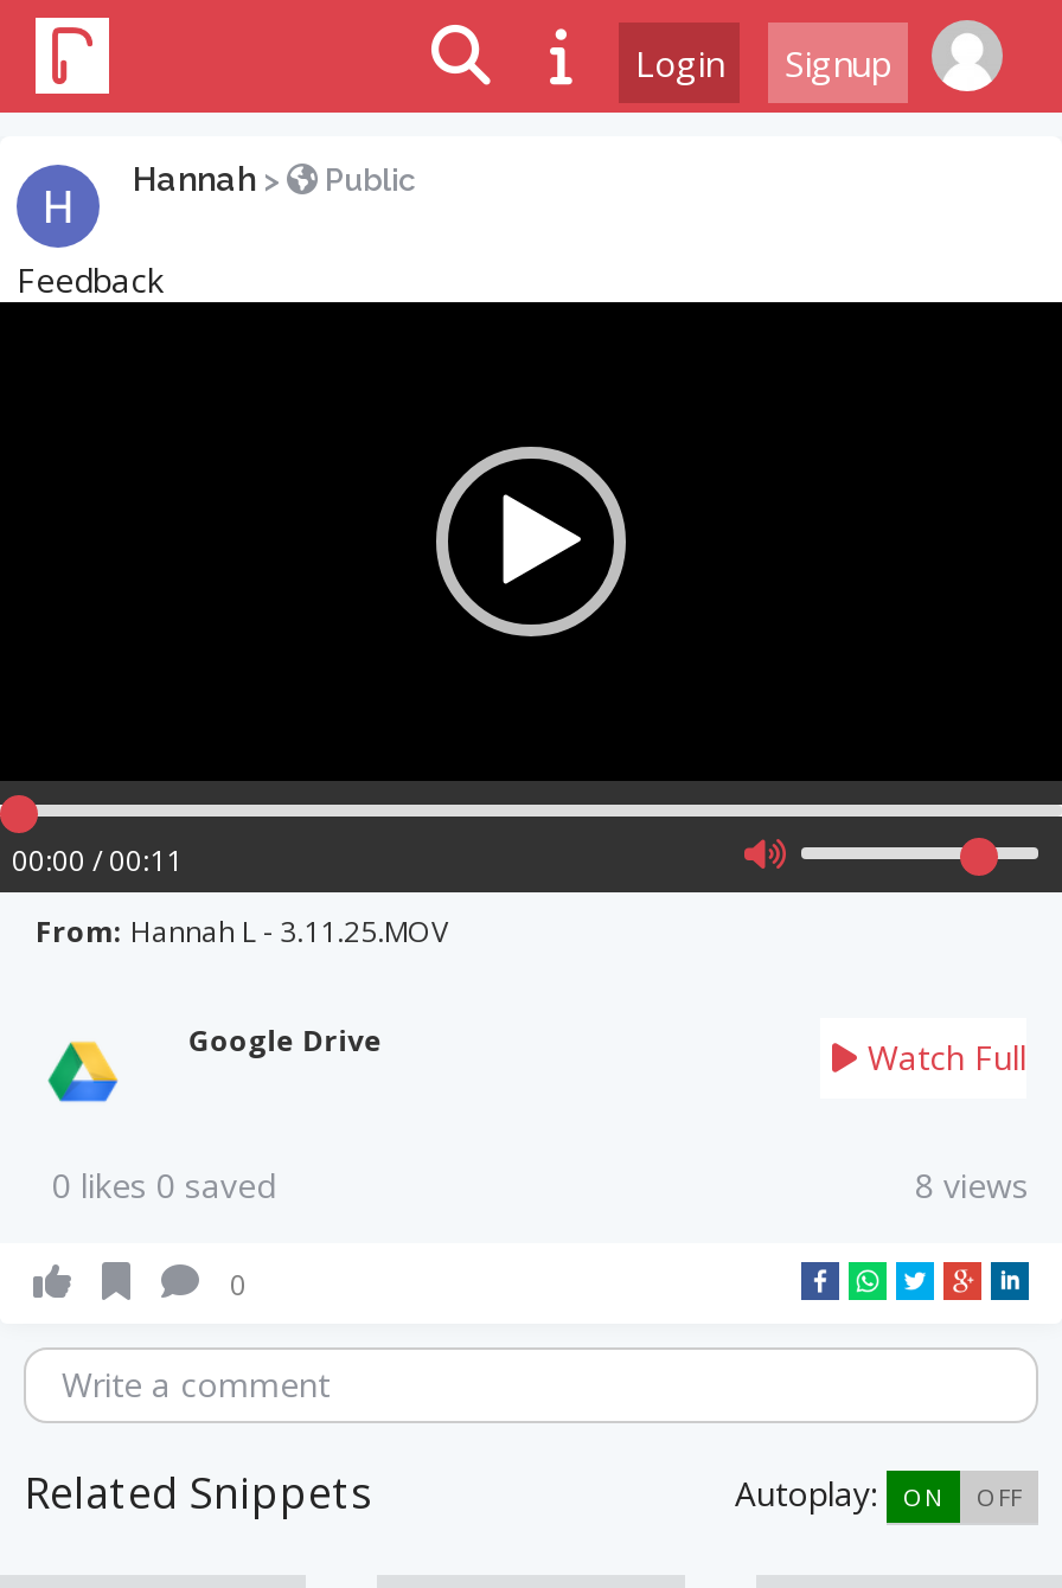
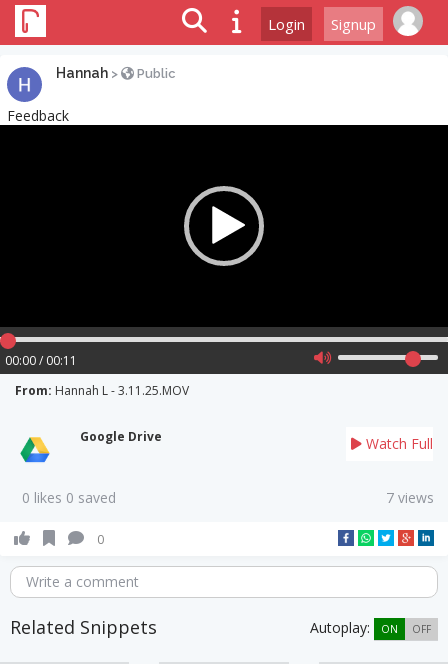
[915,1162,1029,1207] 8 views -> [386,488,434,507] 7 views

